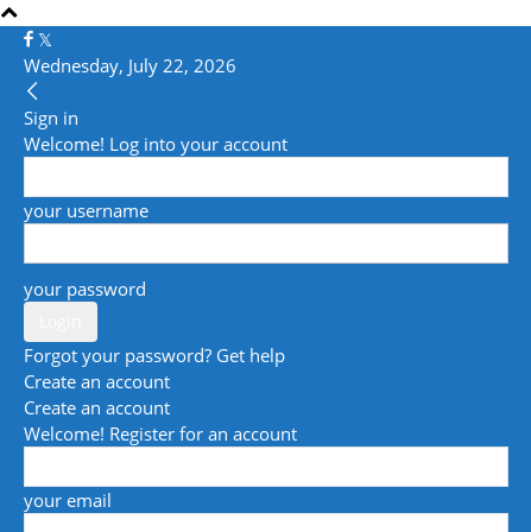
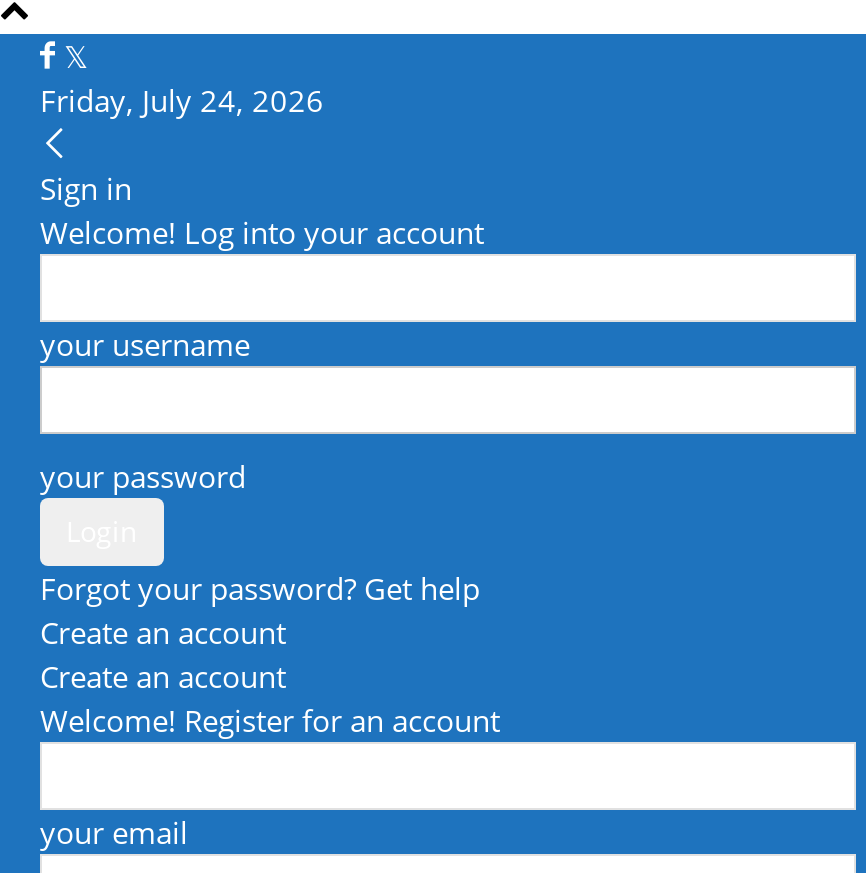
[24,53,236,77] Wednesday, July 22, 2026 -> [40,80,324,120] Friday, July 24, 2026

